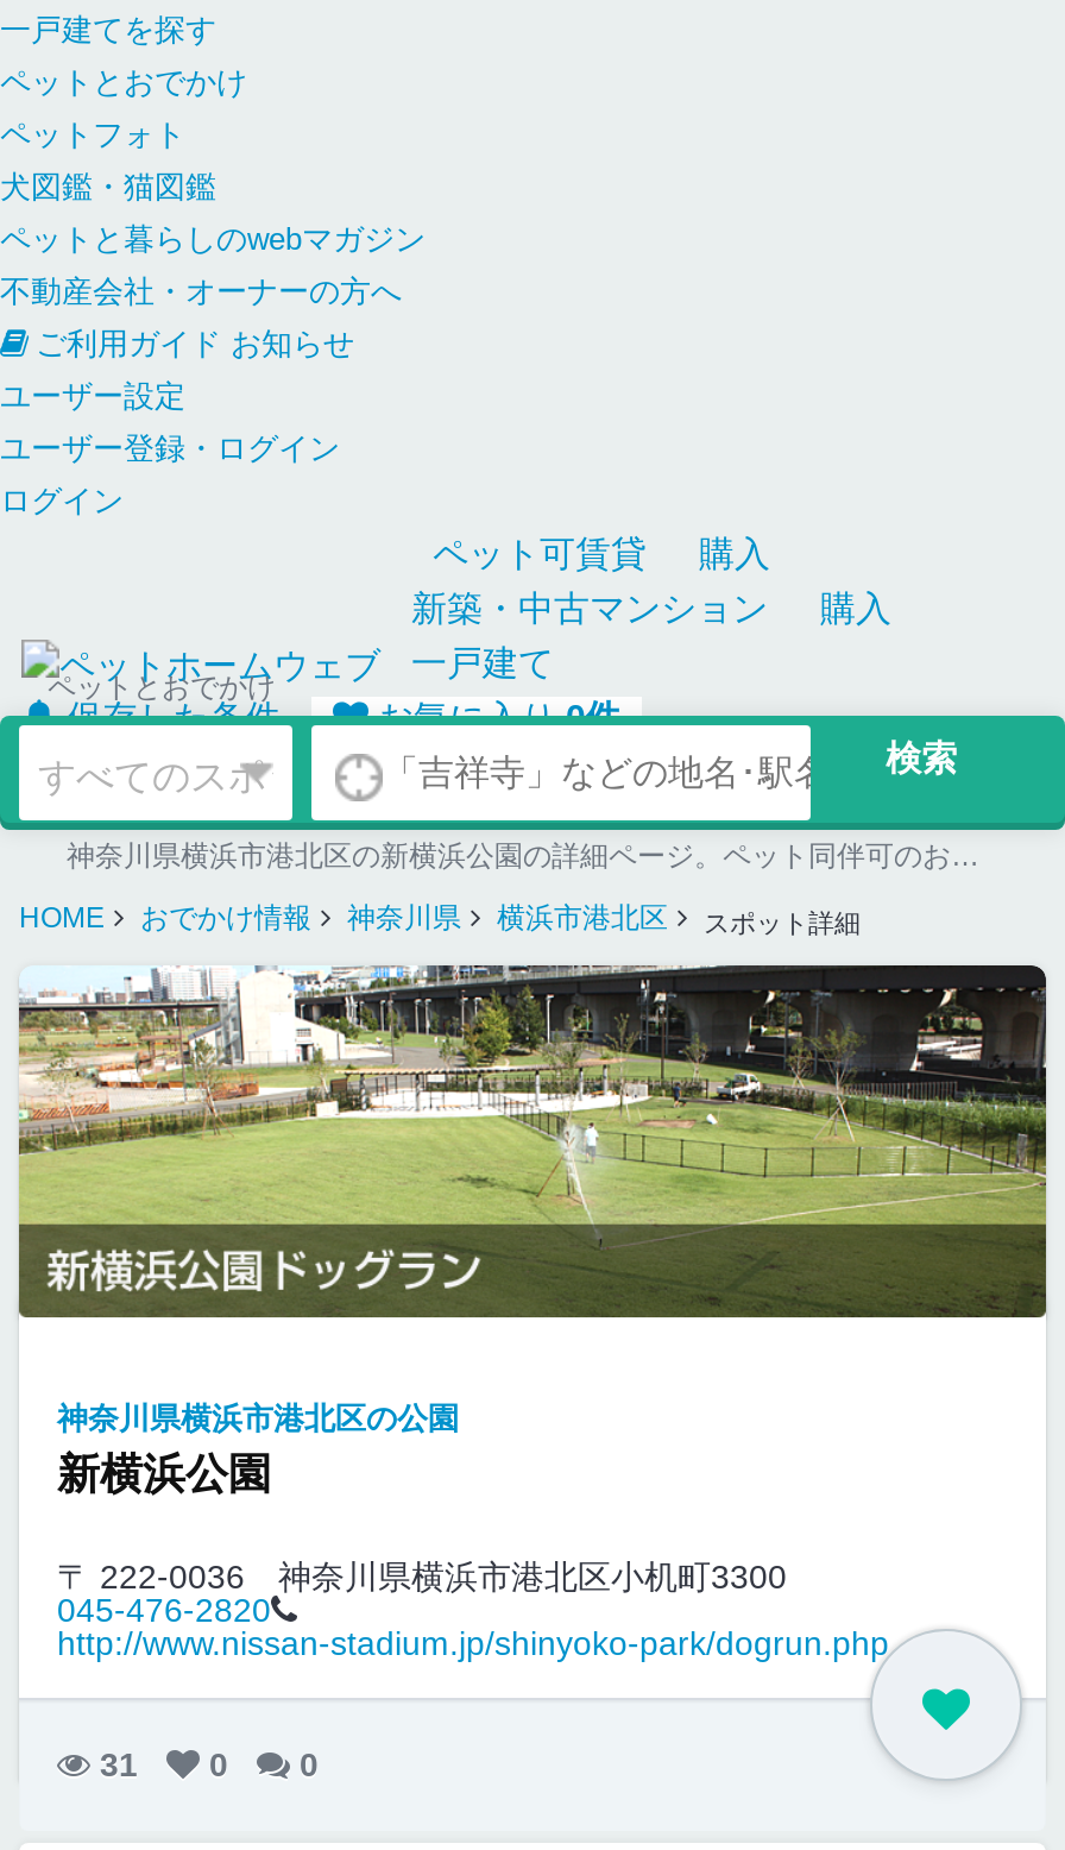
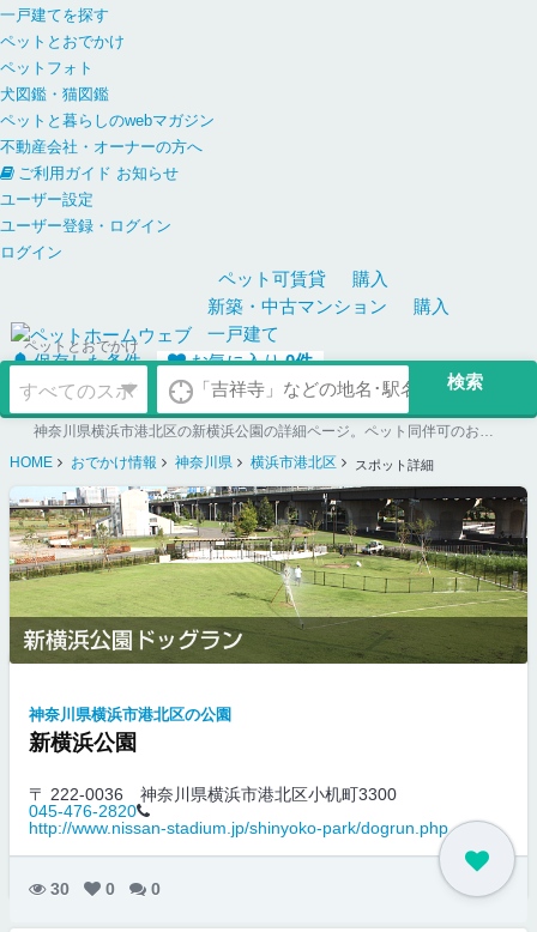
[100,1745,319,1783] 31 0 0 -> [50,879,161,898] 30 0 0

